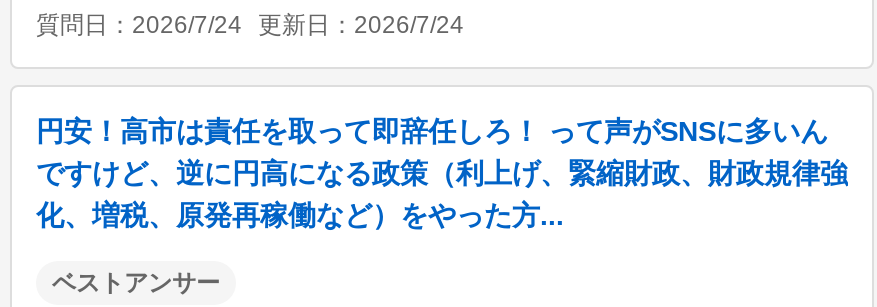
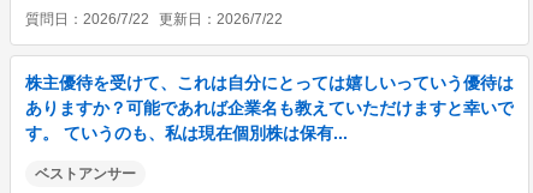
[132,11,464,39] 2026/7/24 更新日 | 2026/7/24 -> [83,11,283,28] 2026/7/22 更新日 | 2026/7/22
[36,115,848,231] 円安！高市は責任を取って即辞任しろ！ って声がSNSに多いん | ですけど、逆に円高になる政策（利上げ、緊縮財政、財政規律強 | 化、増税、原発再稼働など）をやった方... -> [25,73,514,143] 株主優待を受けて、これは自分にとっては嬉しいっていう優待は | ありますか？可能であれば企業名も教えていただけますと幸いで | す。 ていうのも、私は現在個別株は保有...

